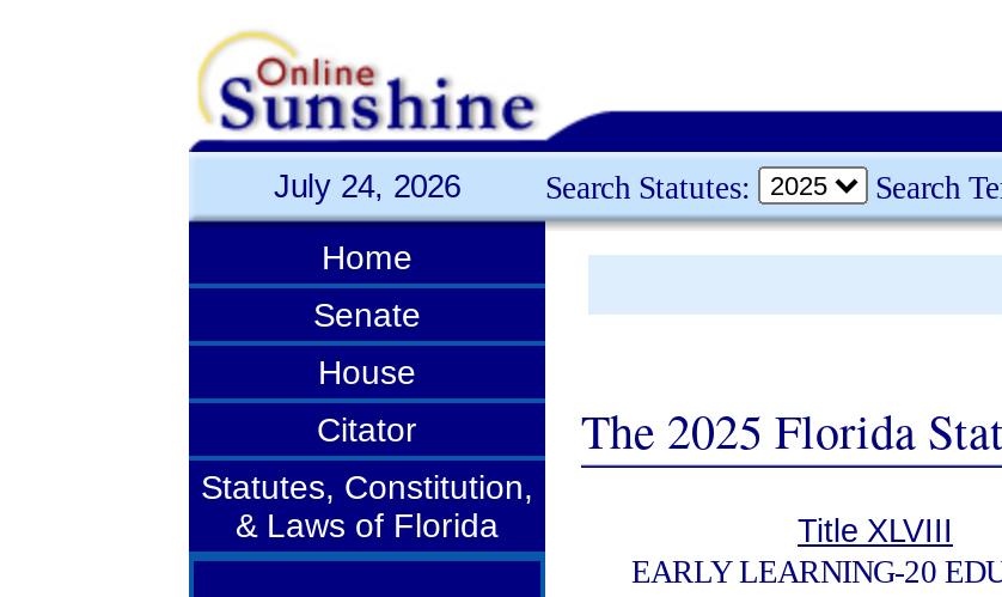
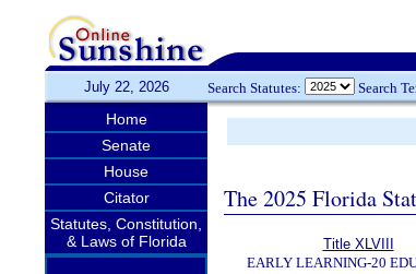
[274,169,460,205] July 24, 2026 -> [84,79,169,95] July 22, 2026

